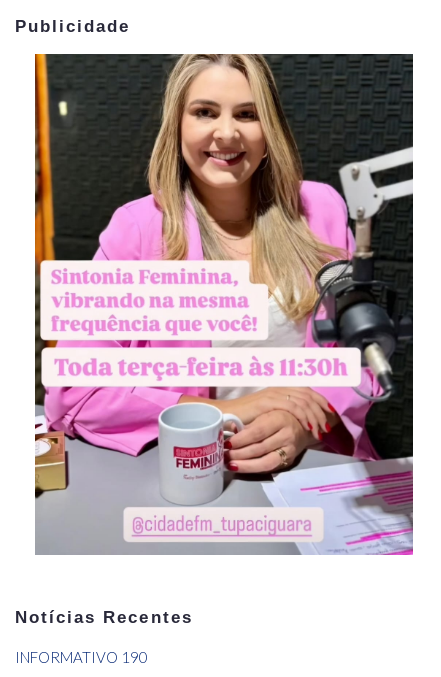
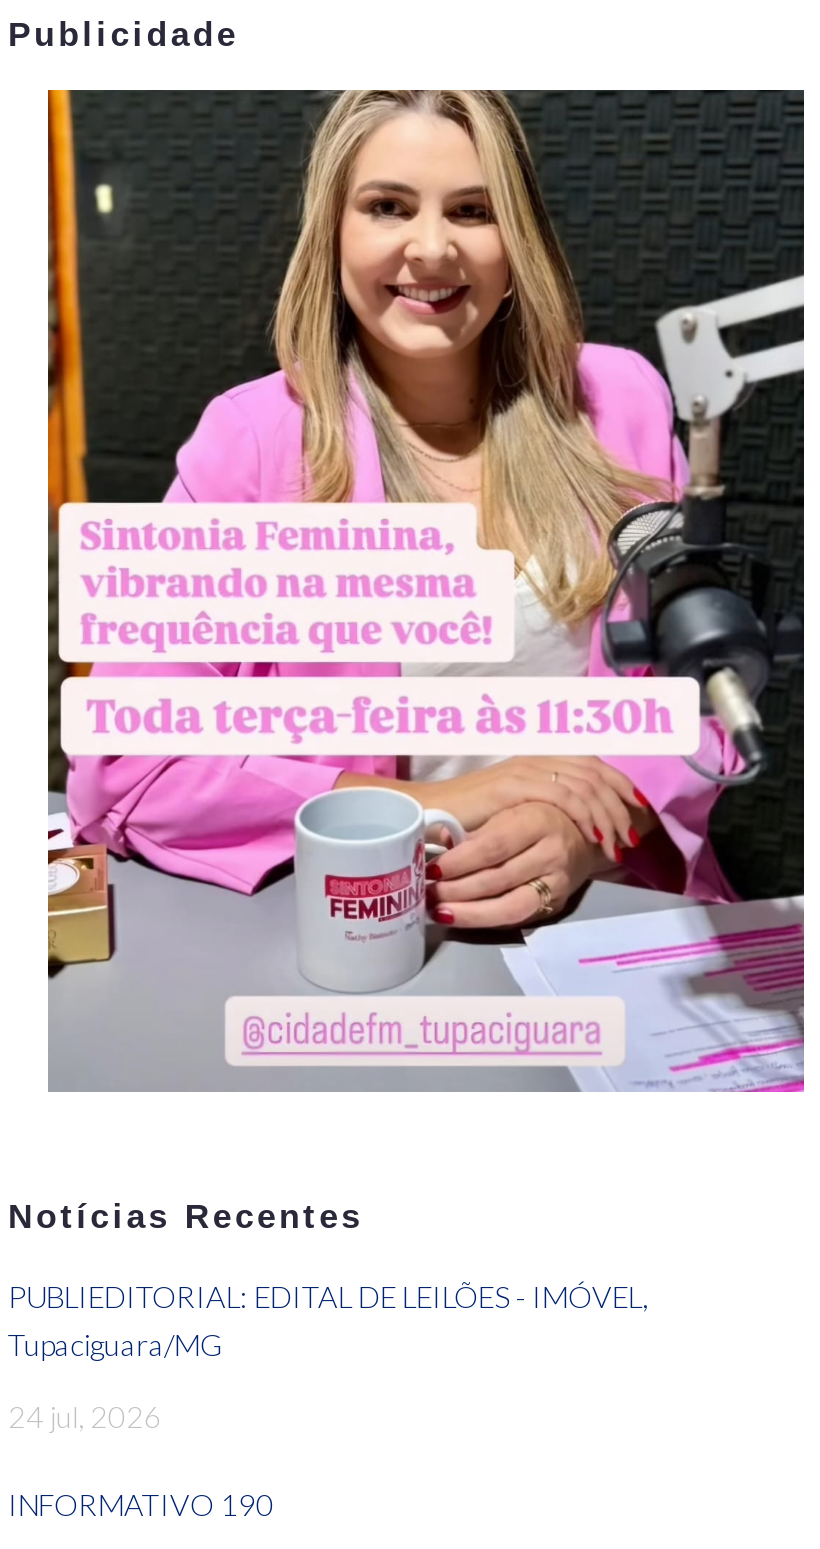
none -> [8,1278,648,1434] PUBLIEDITORIAL: EDITAL DE LEILÕES - IMÓVEL, | Tupaciguara/MG | 24 jul, 2026

